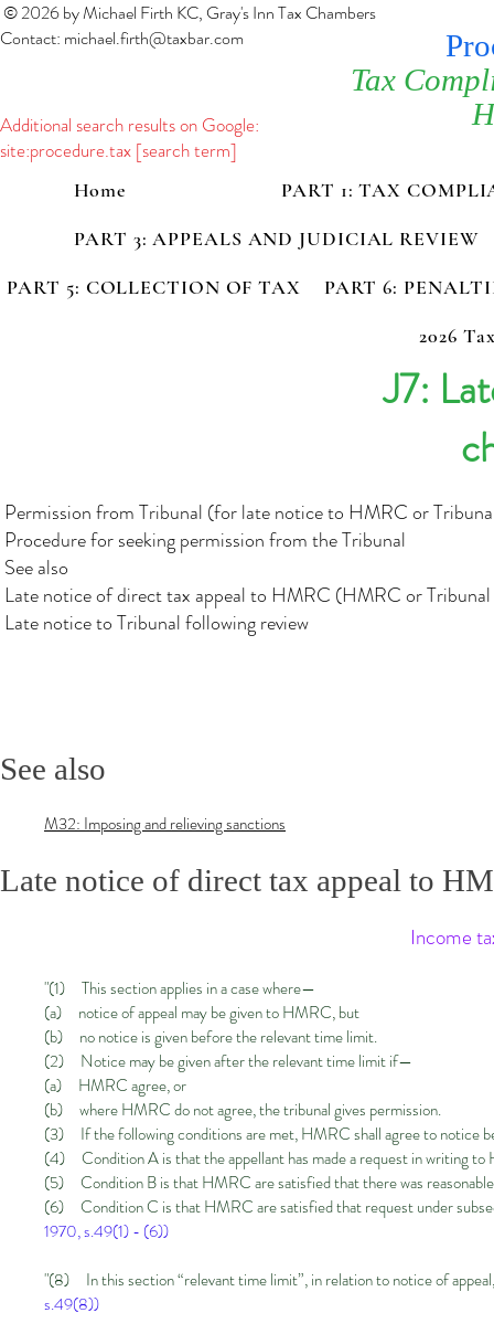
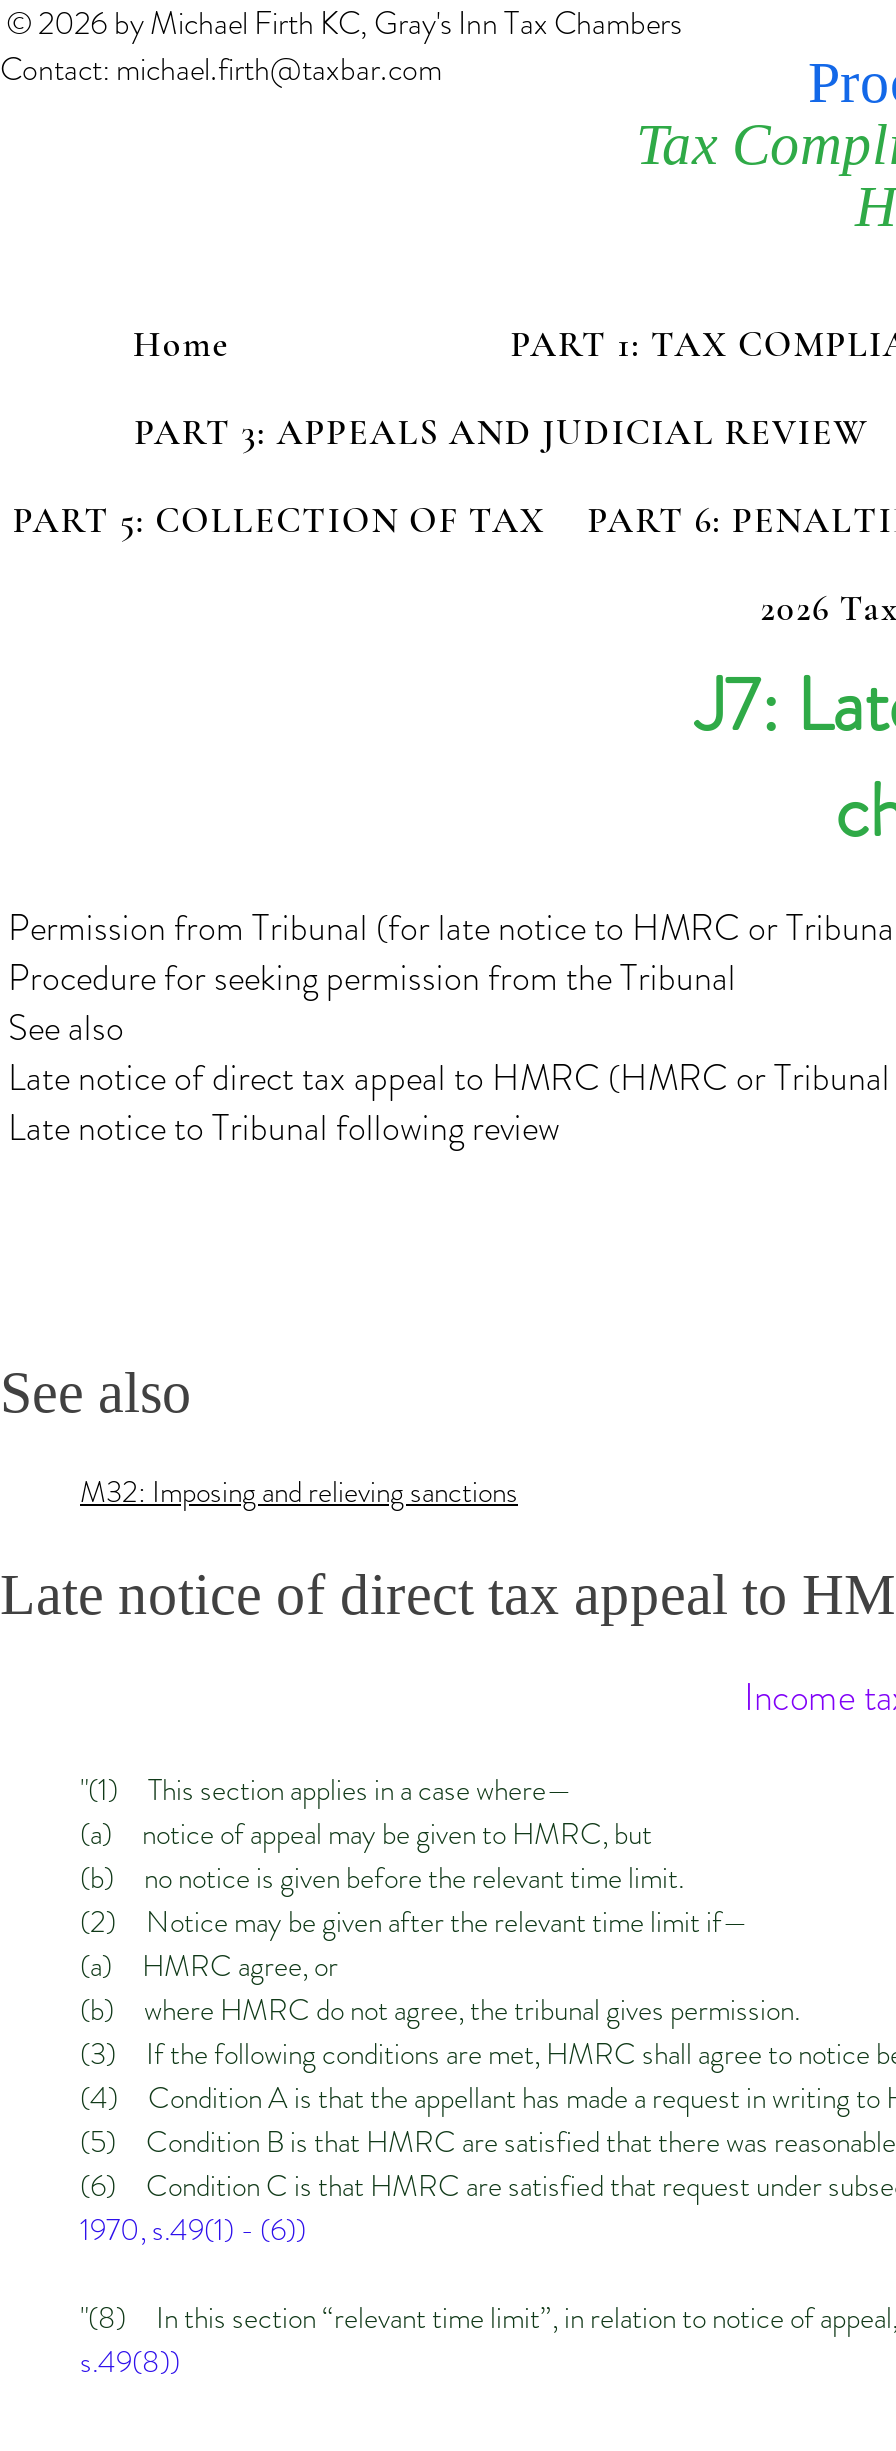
[0,112,259,163] Additional search results on Google: | site:procedure.tax [search term] -> none

